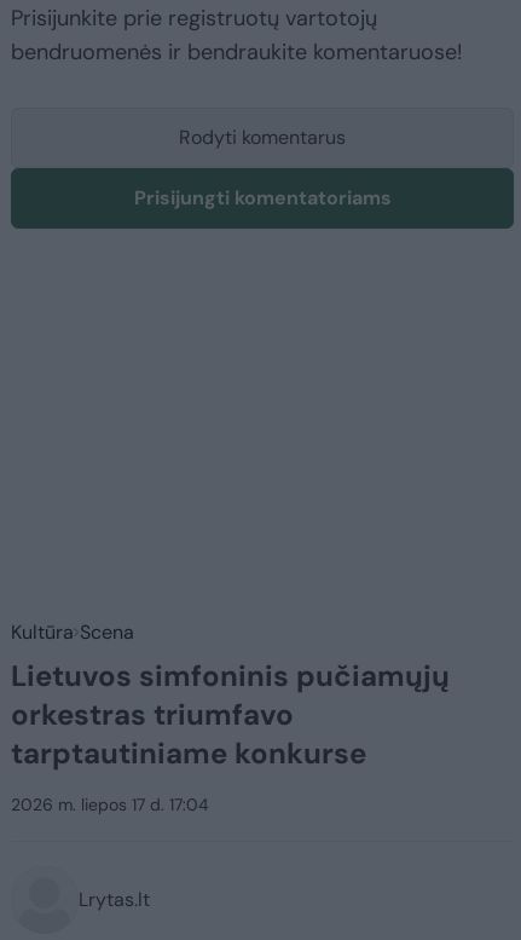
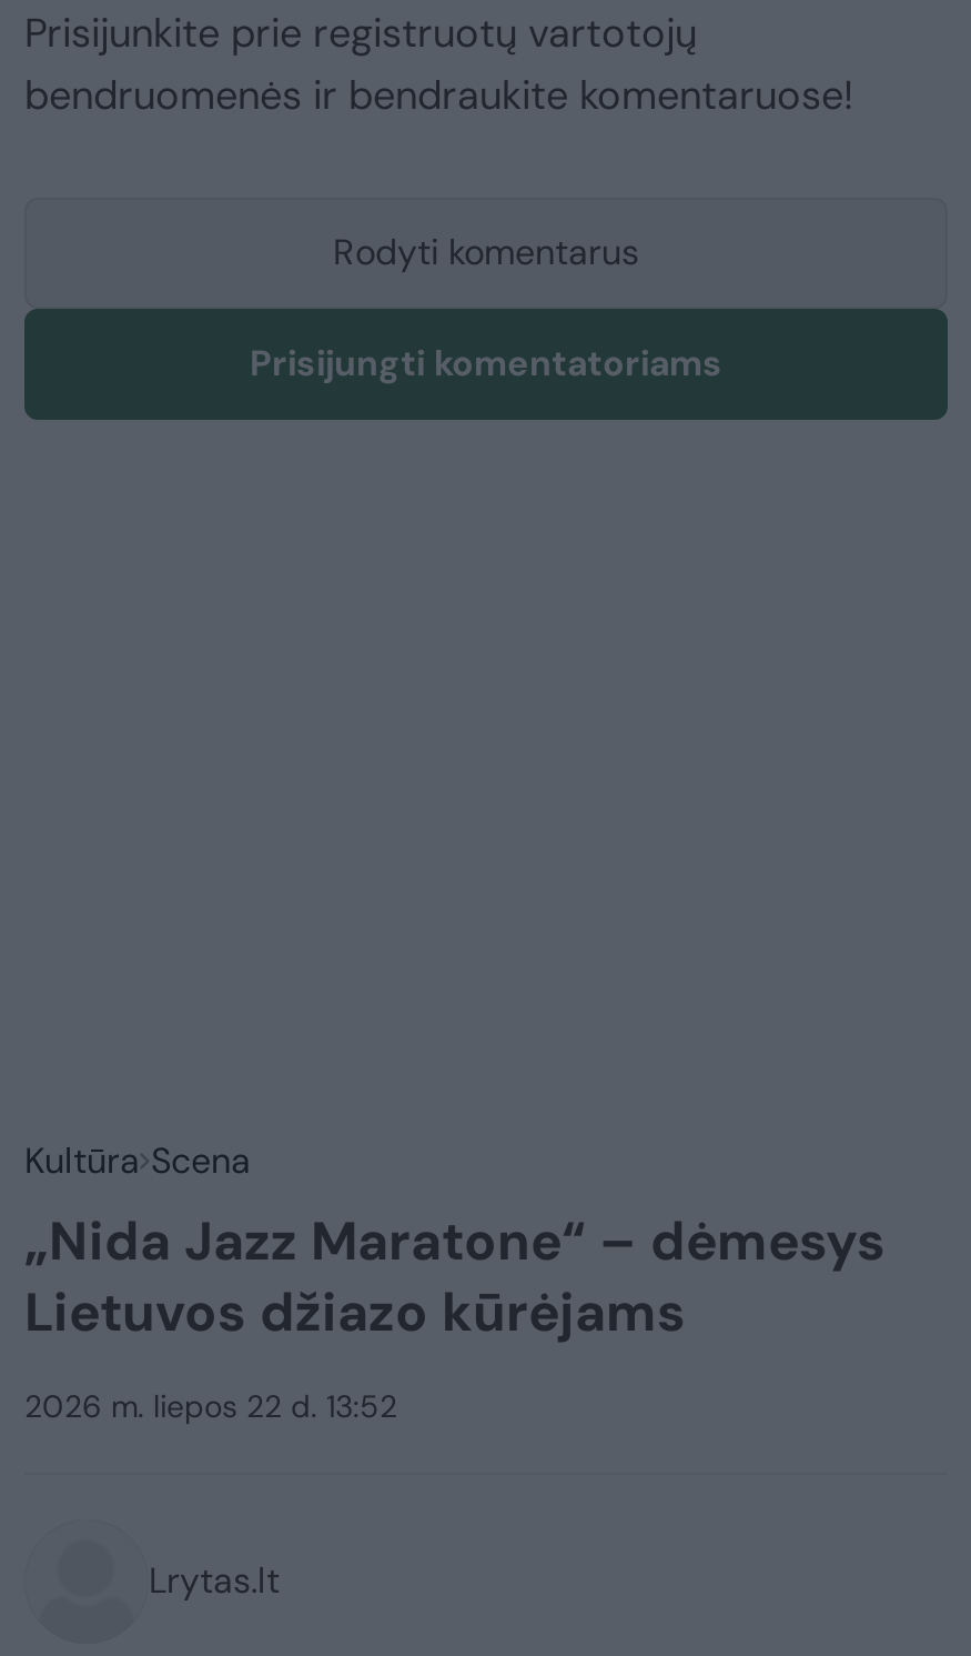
[11,657,450,772] Lietuvos simfoninis pučiamųjų | orkestras triumfavo | tarptautiniame konkurse -> [24,1207,886,1347] „Nida Jazz Maratone“ – dėmesys | Lietuvos džiazo kūrėjams
[11,794,209,816] 2026 m. liepos 17 d. 17:04 -> [24,1387,397,1427] 2026 m. liepos 22 d. 13:52

